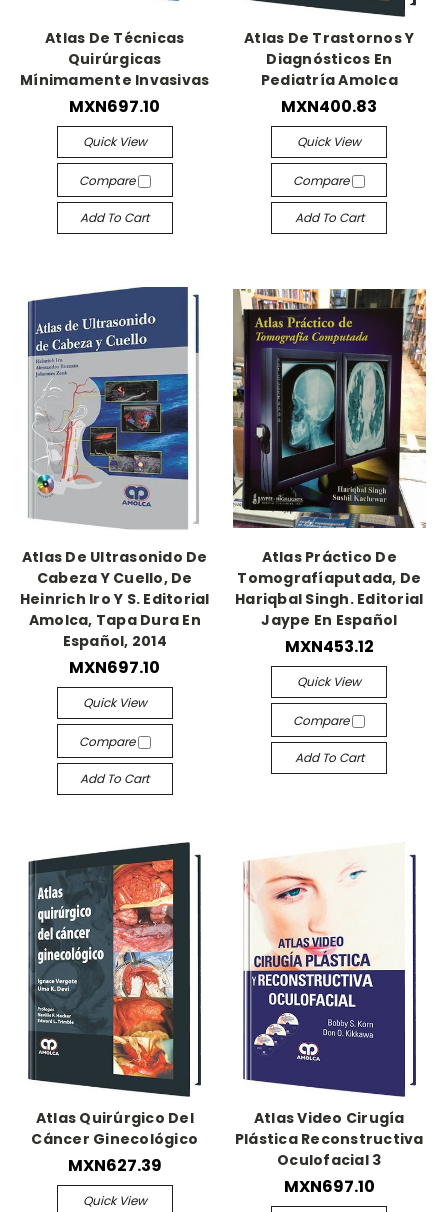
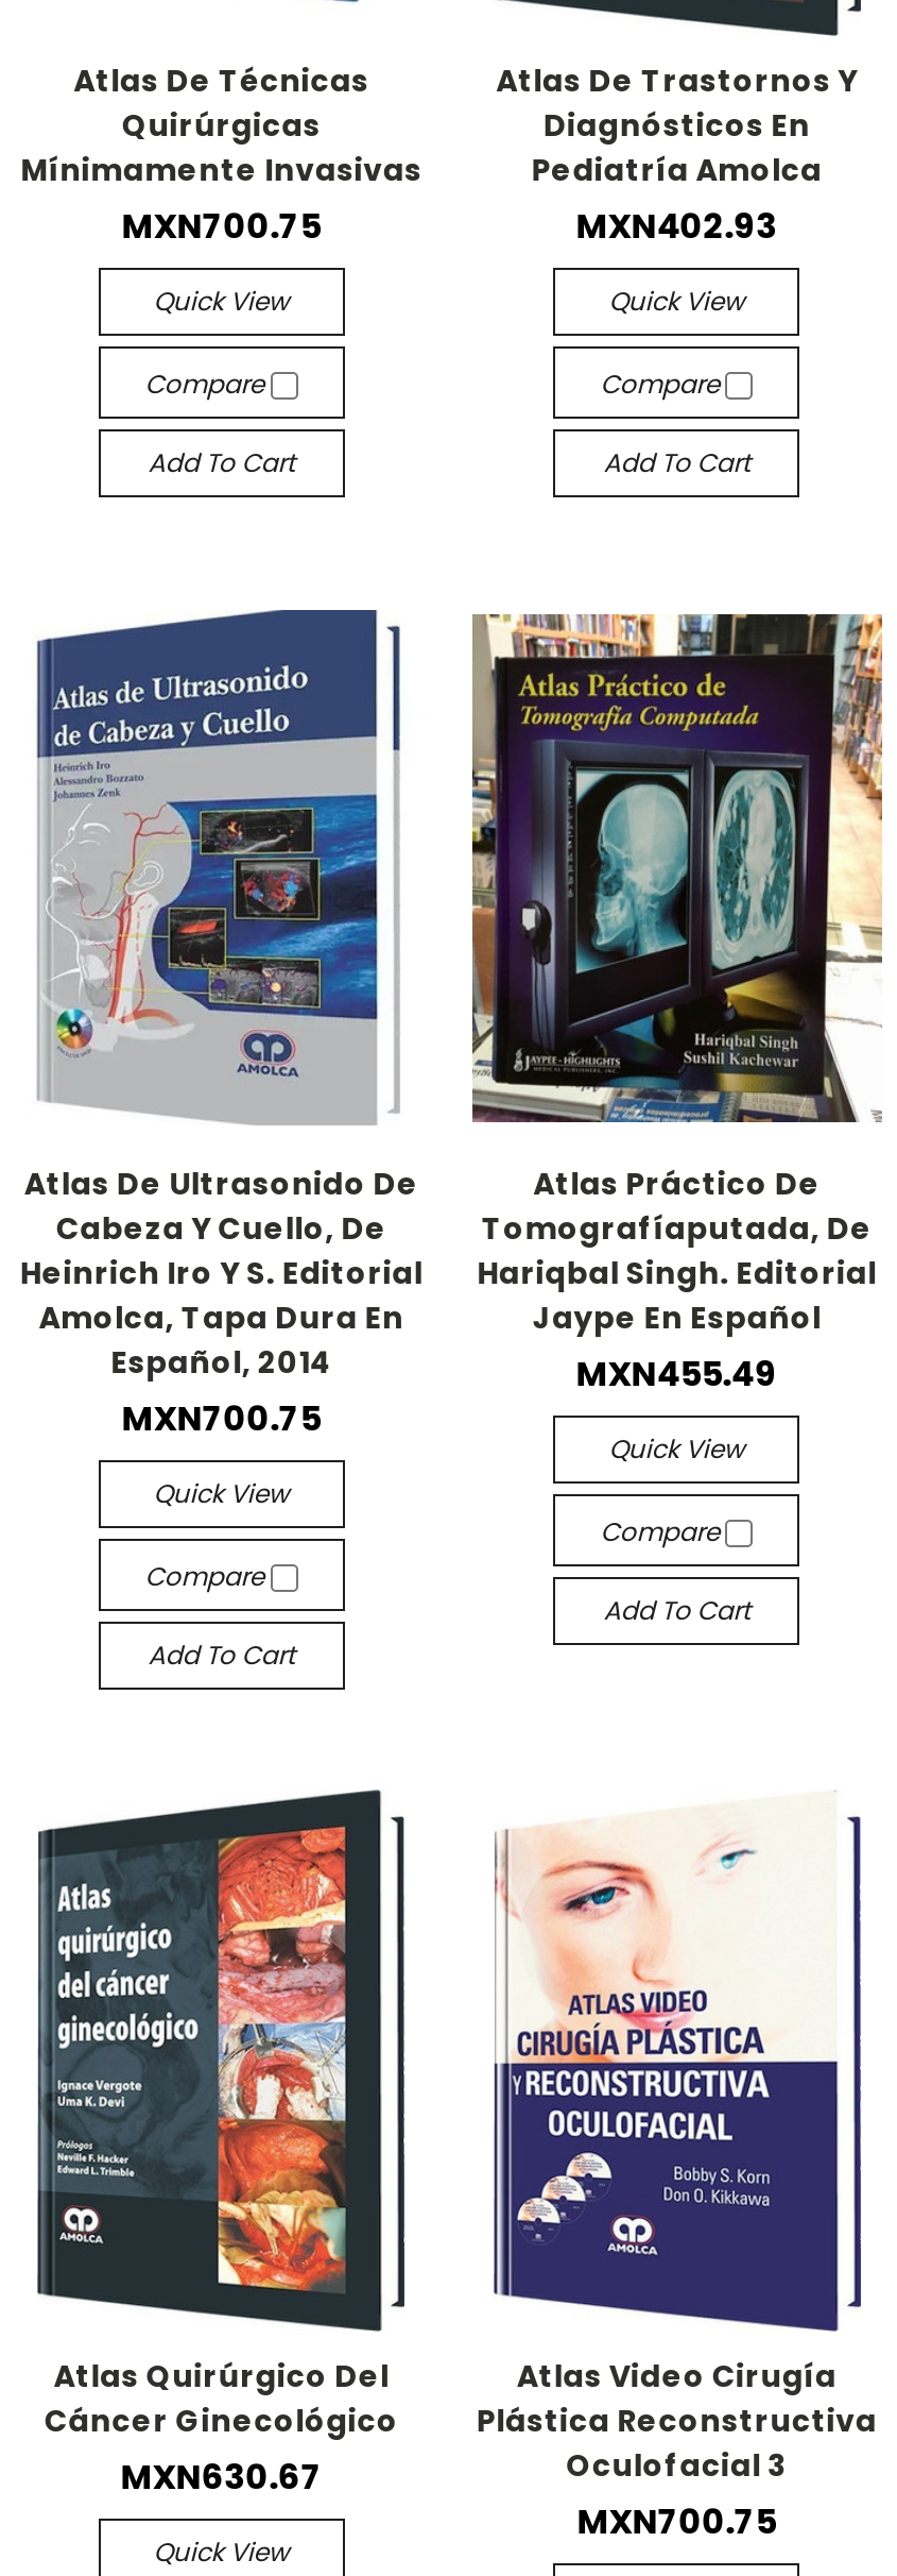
[69,95,160,118] MXN697.10 -> [122,202,321,251] MXN700.75
[281,95,377,118] MXN400.83 -> [576,202,778,251] MXN402.93
[285,635,374,658] MXN453.12 -> [576,1350,778,1399] MXN455.49
[69,656,160,679] MXN697.10 -> [122,1394,321,1443] MXN700.75
[68,1154,162,1177] MXN627.39 -> [120,2453,322,2502] MXN630.67
[284,1175,375,1198] MXN697.10 -> [577,2497,776,2546] MXN700.75

